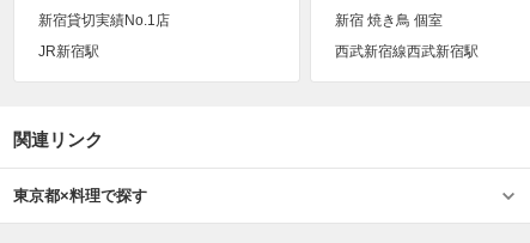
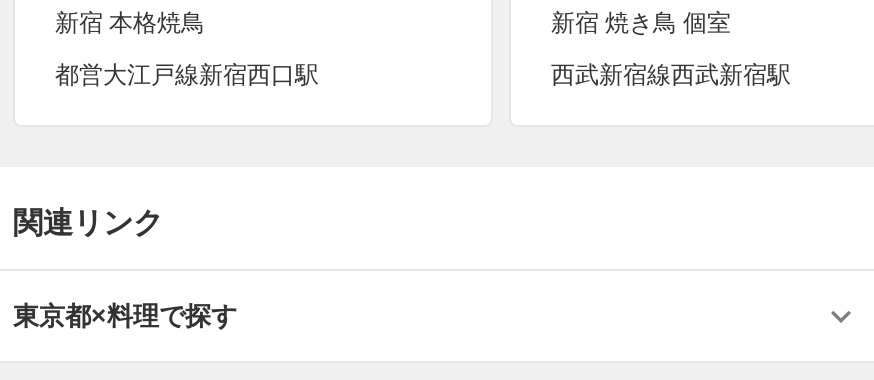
[38,12,170,29] 新宿貸切実績No.1店 -> [55,9,205,37] 新宿 本格焼鳥
[38,43,99,60] JR新宿駅 -> [55,61,319,89] 都営大江戸線新宿西口駅

